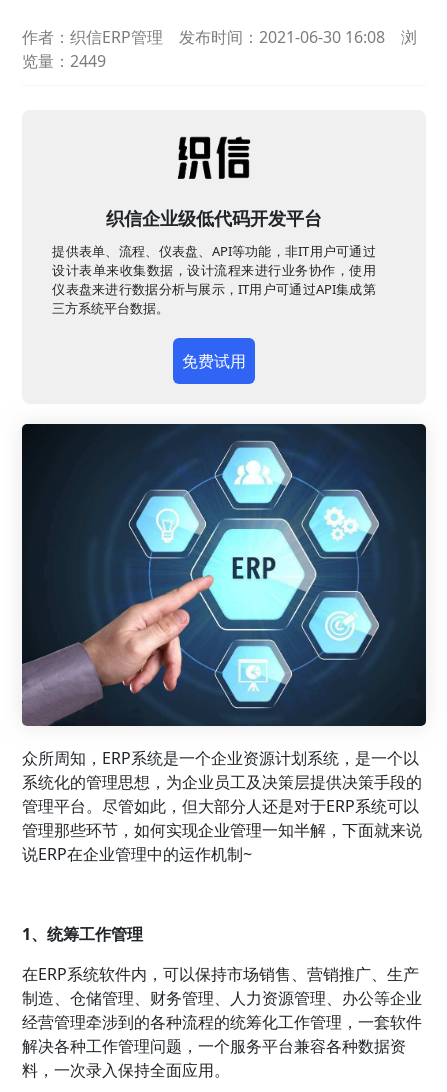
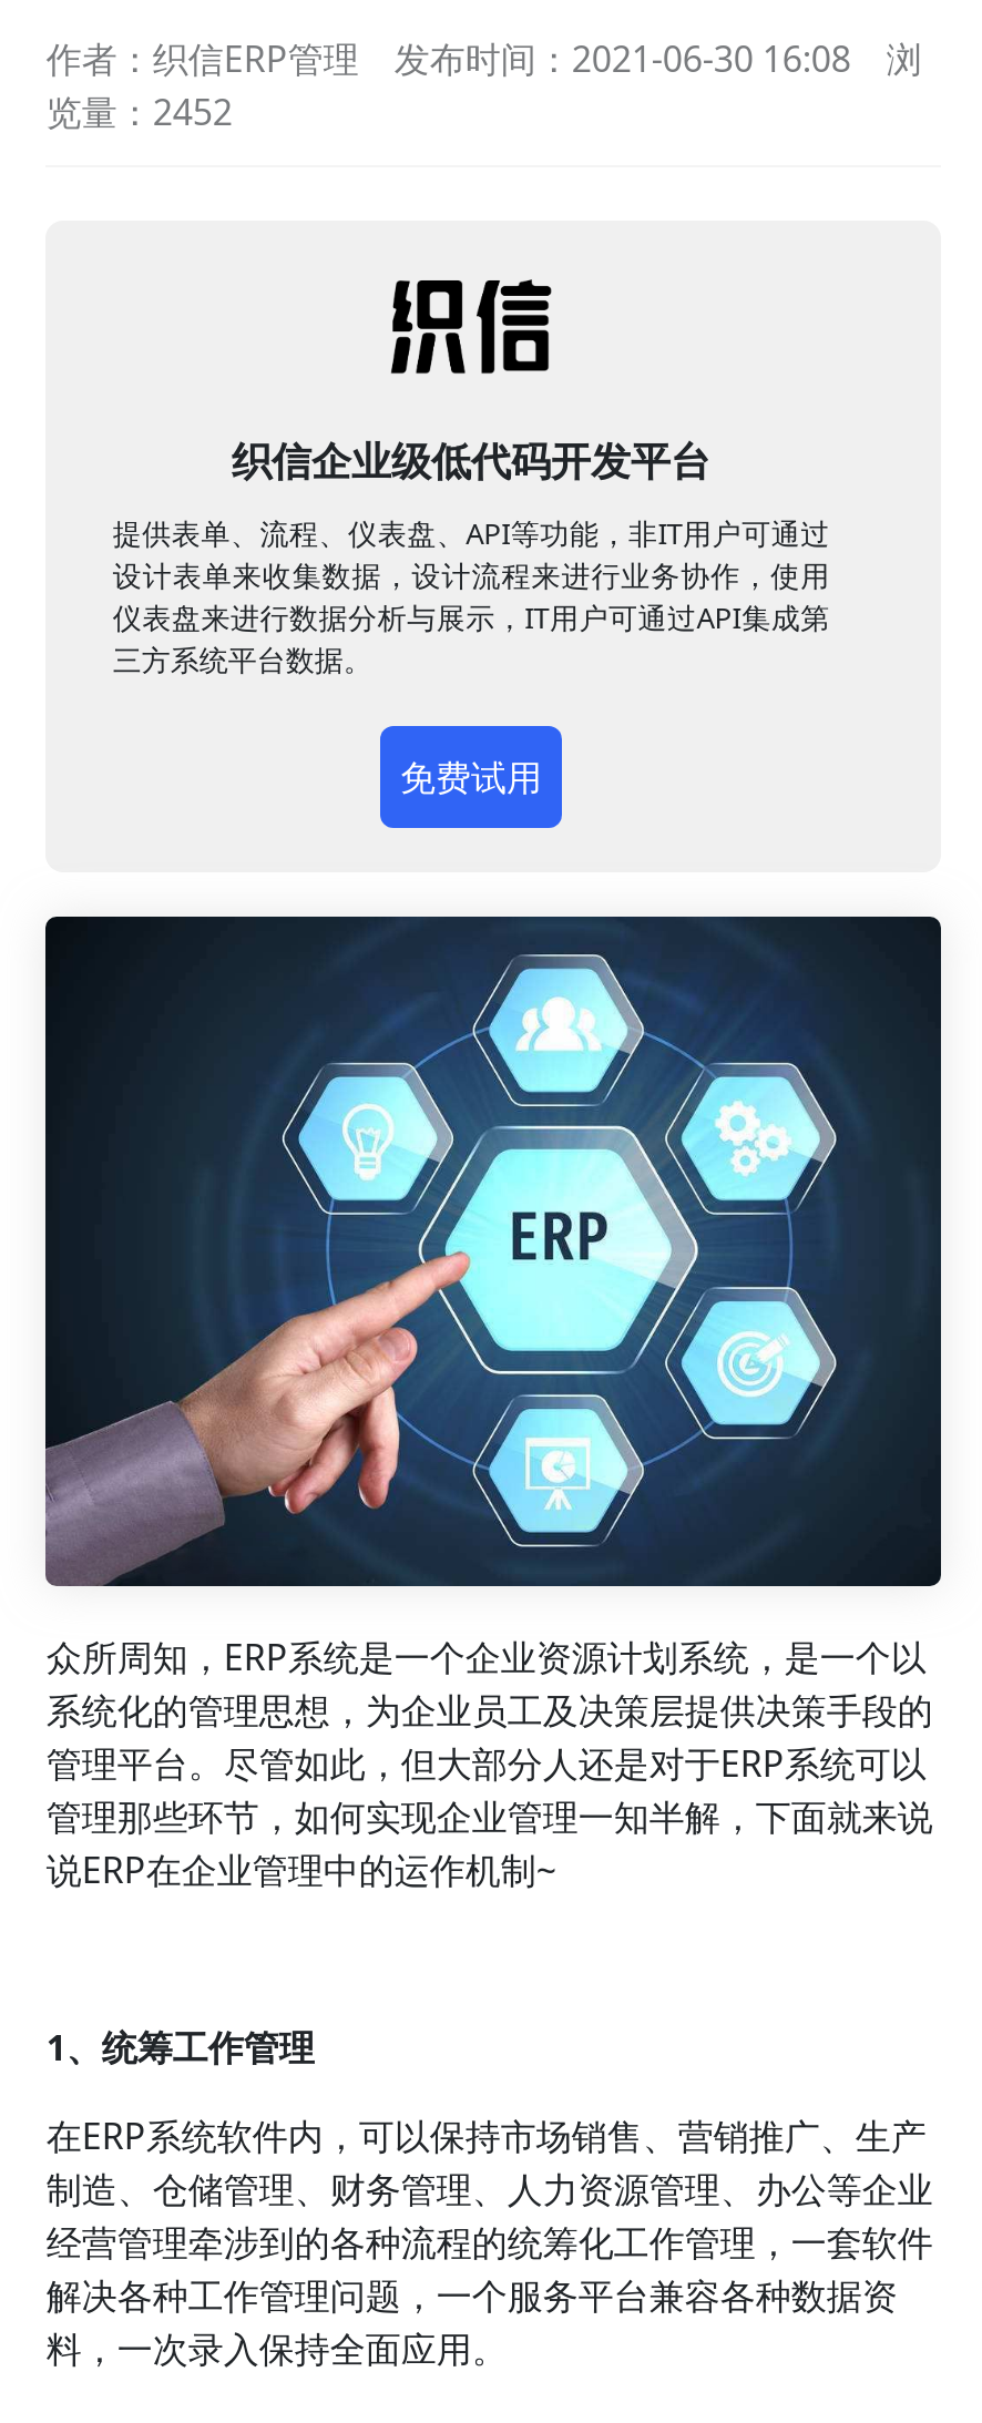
[22,50,106,72] 览量：2449 -> [46,87,233,136] 览量：2452

